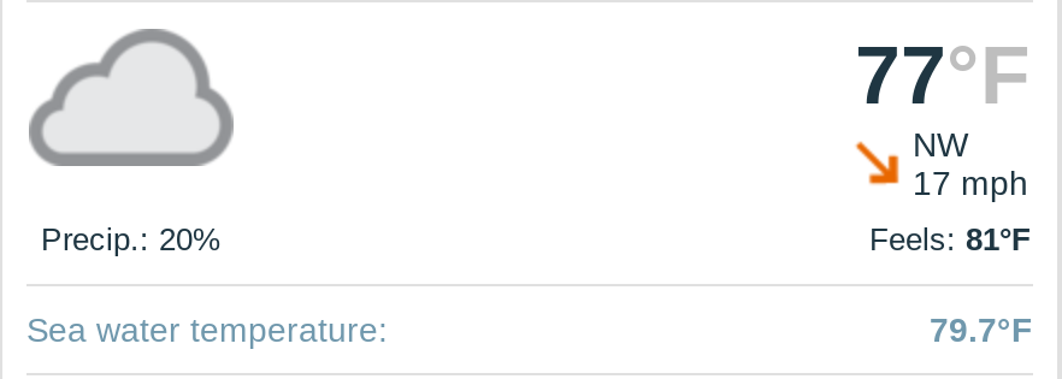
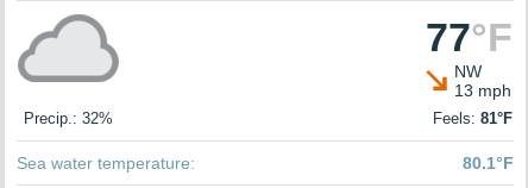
[913,164,1028,203] 17 mph -> [454,81,511,100] 13 mph
[41,222,222,258] Precip.: 20% -> [24,110,113,128] Precip.: 32%
[930,311,1033,350] 79.7°F -> [463,154,514,173] 80.1°F

